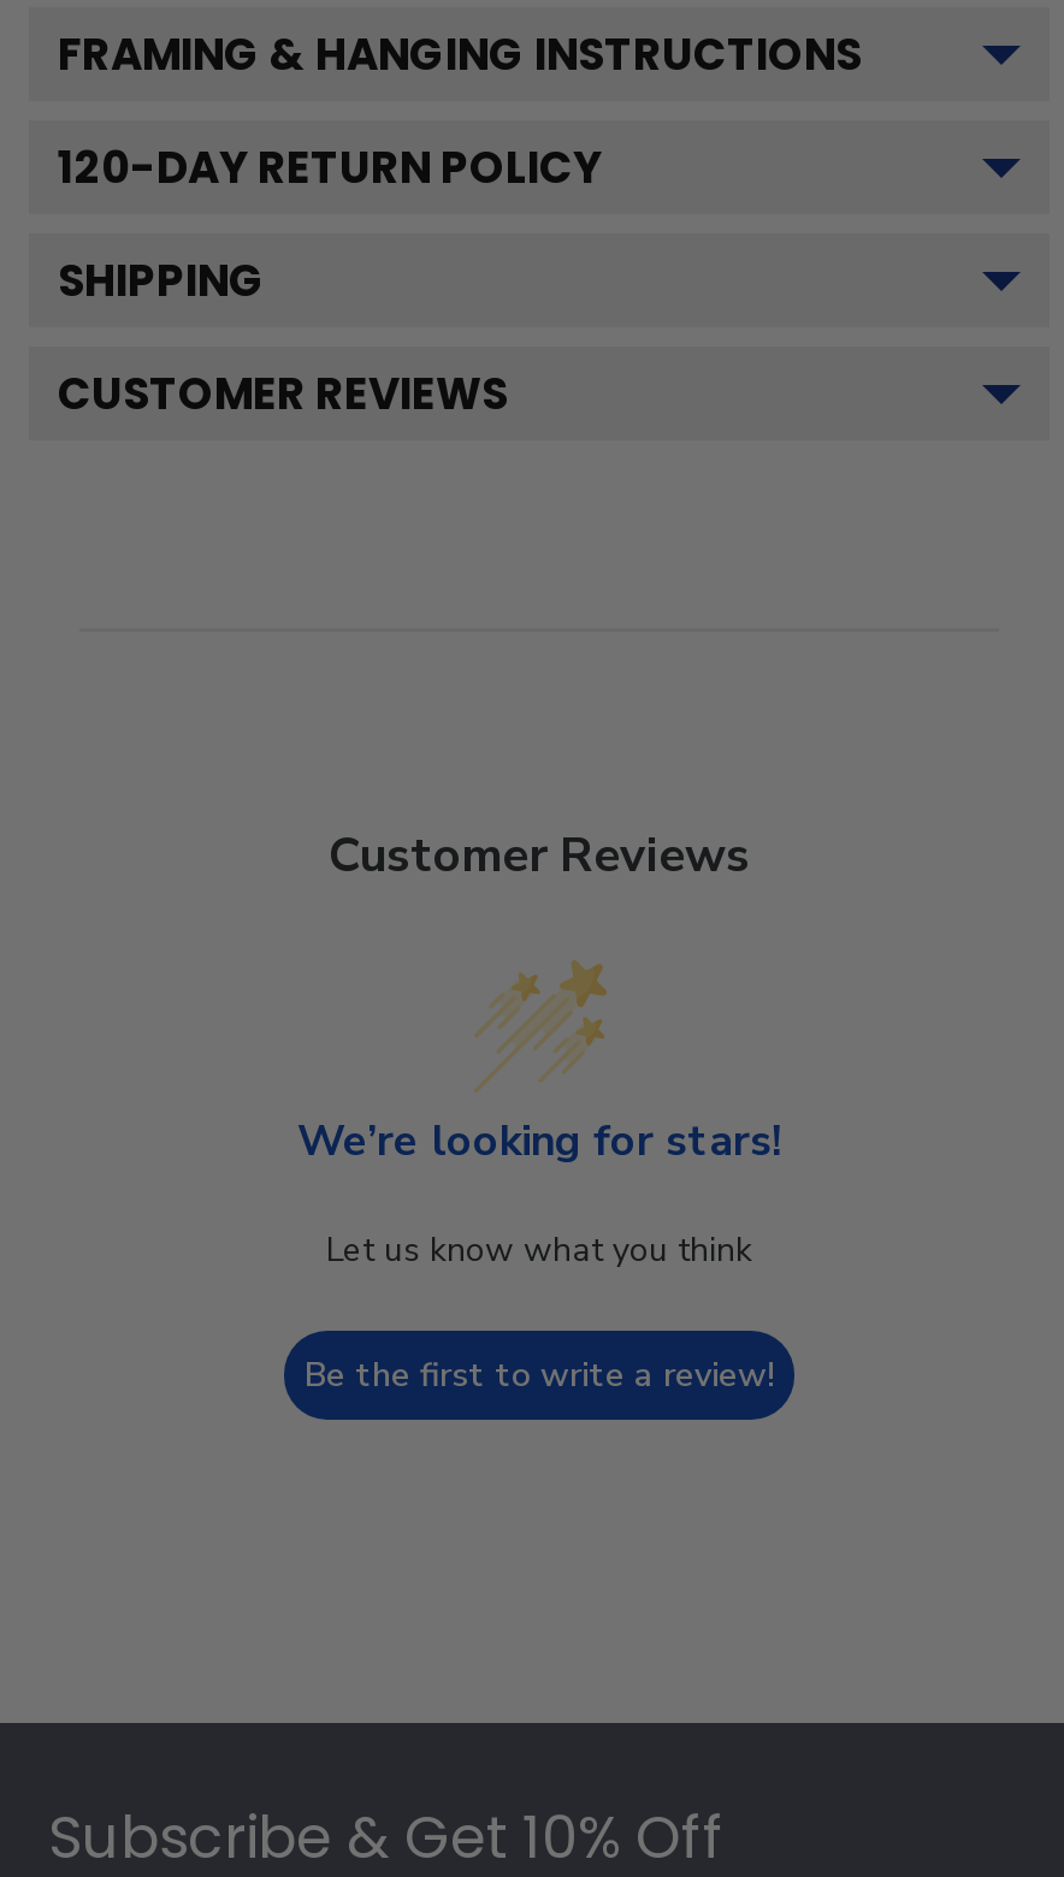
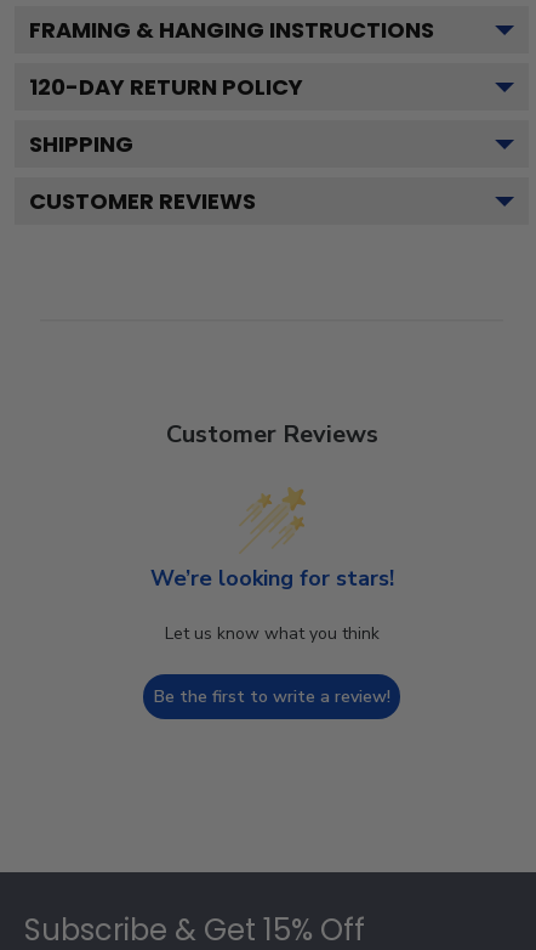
[48,1797,725,1877] Subscribe & Get 10% Off -> [24,910,365,950] Subscribe & Get 15% Off

